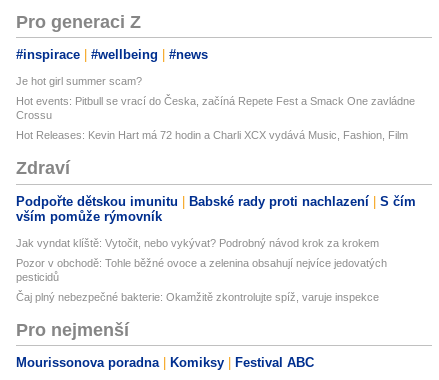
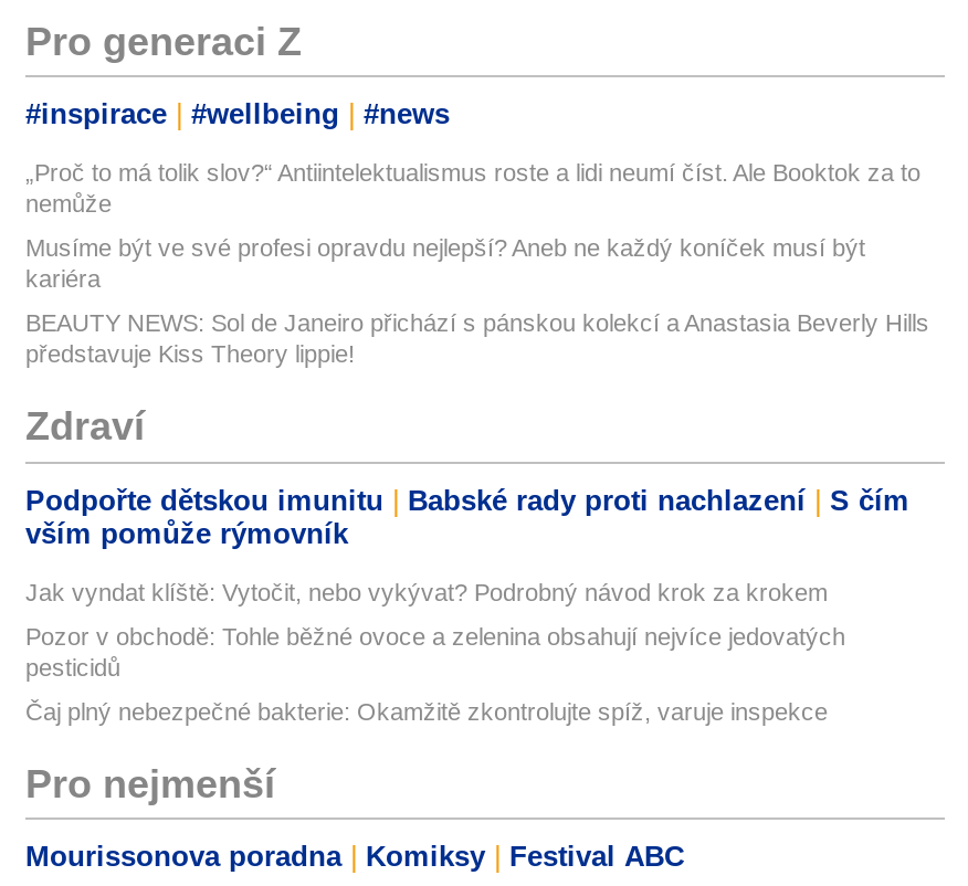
[16,75,142,87] Je hot girl summer scam? -> [25,160,920,217] „Proč to má tolik slov?“ Antiintelektualismus roste a lidi neumí číst. Ale Booktok za to | nemůže
[16,95,415,121] Hot events: Pitbull se vrací do Česka, začíná Repete Fest a Smack One zavládne | Crossu -> [25,235,865,293] Musíme být ve své profesi opravdu nejlepší? Aneb ne každý koníček musí být | kariéra
[16,129,408,141] Hot Releases: Kevin Hart má 72 hodin a Charli XCX vydává Music, Fashion, Film -> [25,310,929,368] BEAUTY NEWS: Sol de Janeiro přichází s pánskou kolekcí a Anastasia Beverly Hills | představuje Kiss Theory lippie!

